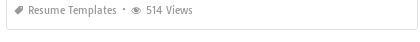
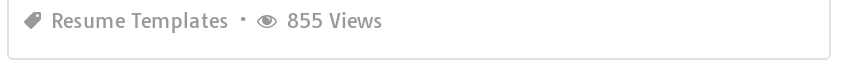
[146,4,193,17] 514 Views -> [287,8,383,34] 855 Views

